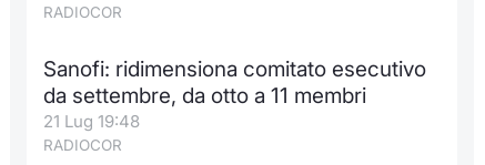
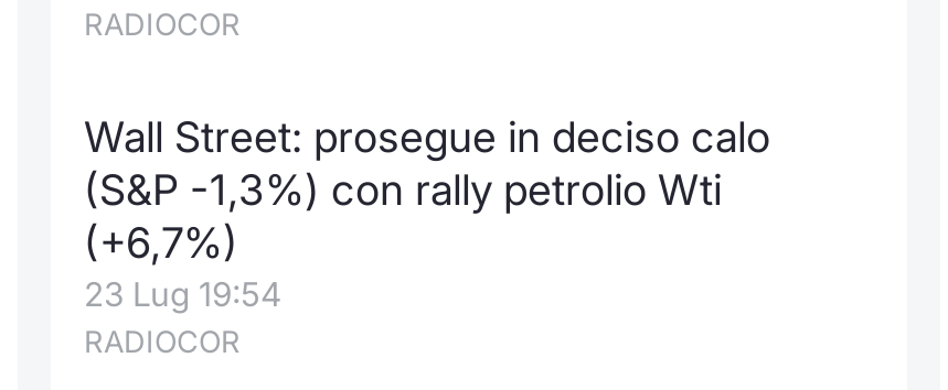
[43,56,426,132] Sanofi: ridimensiona comitato esecutivo | da settembre, da otto a 11 membri | 21 Lug 19:48 -> [84,112,770,315] Wall Street: prosegue in deciso calo | (S&P -1,3%) con rally petrolio Wti | (+6,7%) | 23 Lug 19:54

